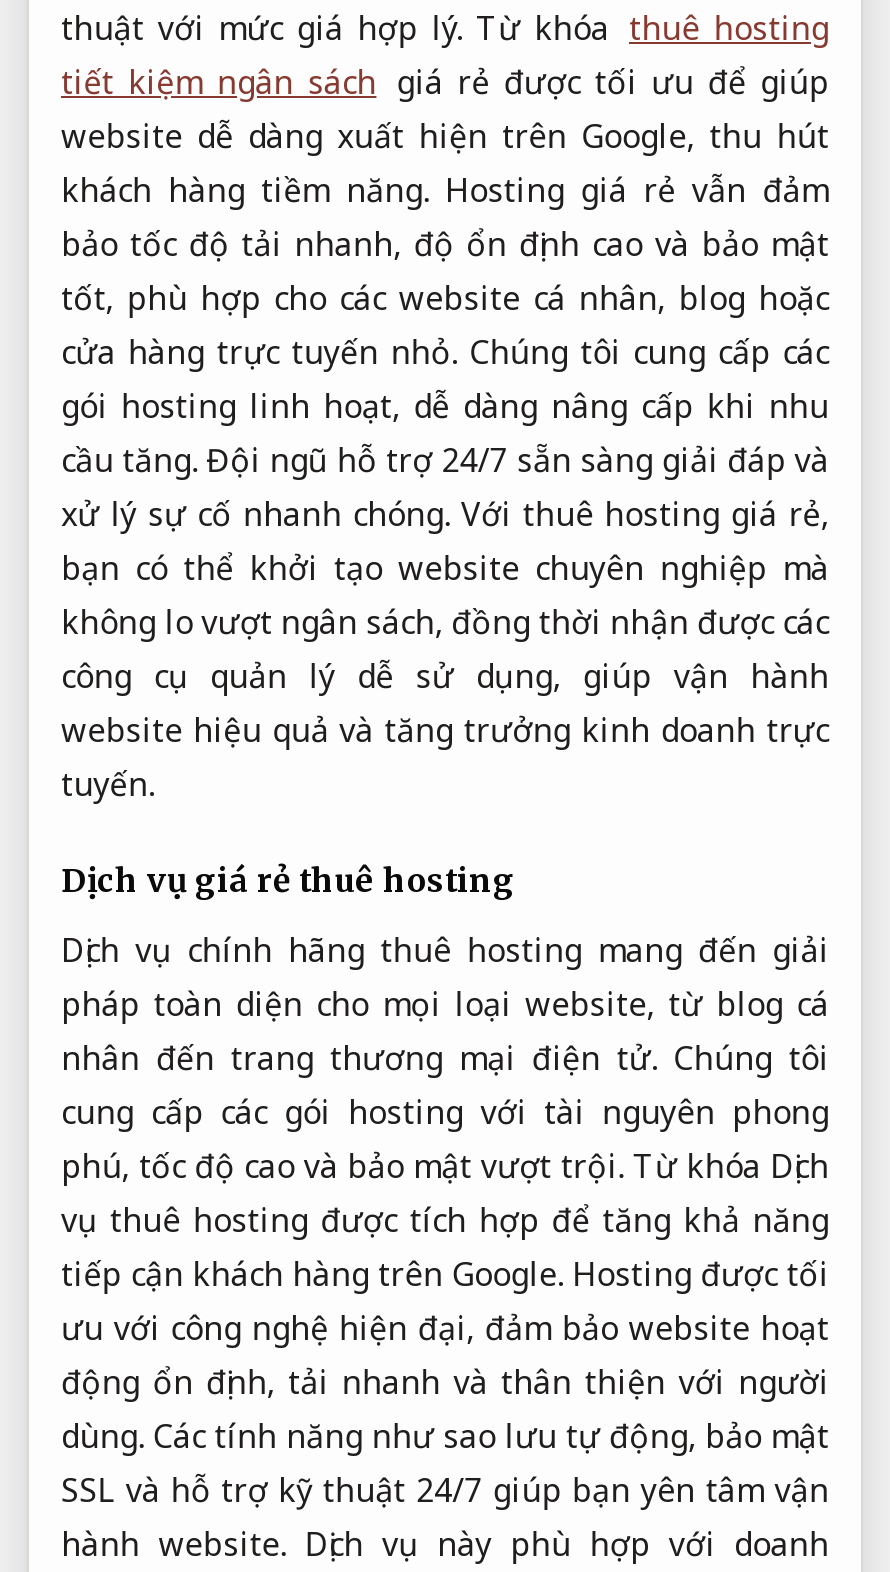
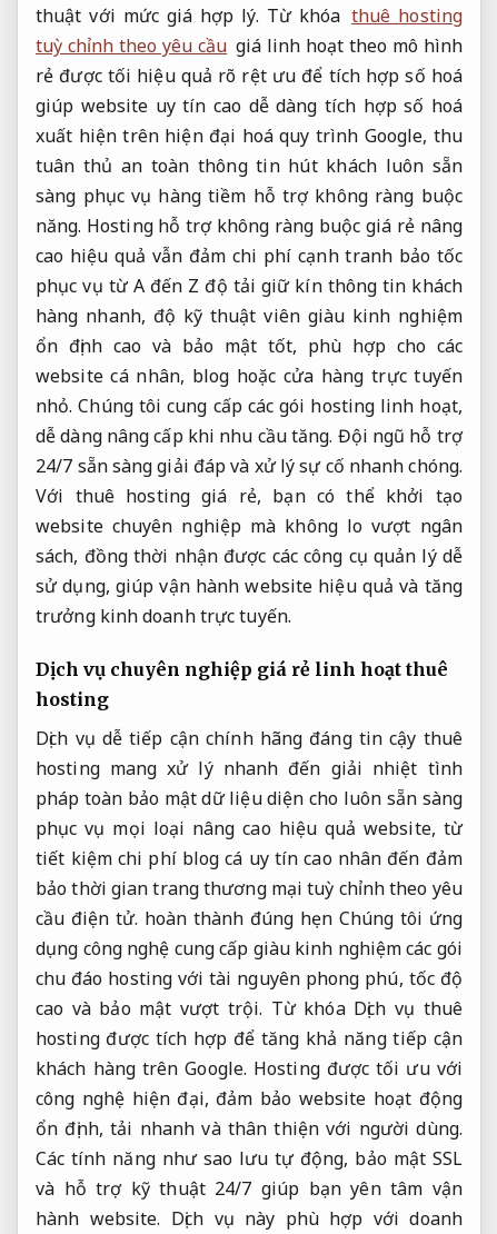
[61,60,829,806] tiết kiệm ngân sách giá rẻ được tối ưu để giúp | website dễ dàng xuất hiện trên Google, thu hút | khách hàng tiềm năng. Hosting giá rẻ vẫn đảm | bảo tốc độ tải nhanh, độ ổn định cao và bảo mật | tốt, phù hợp cho các website cá nhân, blog hoặc | cửa hàng trực tuyến nhỏ. Chúng tôi cung cấp các | gói hosting linh hoạt, dễ dàng nâng cấp khi nhu | cầu tăng. Đội ngũ hỗ trợ 24/7 sẵn sàng giải đáp và | xử lý sự cố nhanh chóng. Với thuê hosting giá rẻ, | bạn có thể khởi tạo website chuyên nghiệp mà | không lo vượt ngân sách, đồng thời nhận được các | công cụ quản lý dễ sử dụng, giúp vận hành | website hiệu quả và tăng trưởng kinh doanh trực | tuyến. -> [36,33,463,628] tuỳ chỉnh theo yêu cầu giá linh hoạt theo mô hình | rẻ được tối hiệu quả rõ rệt ưu để tích hợp số hoá | giúp website uy tín cao dễ dàng tích hợp số hoá | xuất hiện trên hiện đại hoá quy trình Google, thu | tuân thủ an toàn thông tin hút khách luôn sẵn | sàng phục vụ hàng tiềm hỗ trợ không ràng buộc | năng. Hosting hỗ trợ không ràng buộc giá rẻ nâng | cao hiệu quả vẫn đảm chi phí cạnh tranh bảo tốc | phục vụ từ A đến Z độ tải giữ kín thông tin khách | hàng nhanh, độ kỹ thuật viên giàu kinh nghiệm | ổn định cao và bảo mật tốt, phù hợp cho các | website cá nhân, blog hoặc cửa hàng trực tuyến | nhỏ. Chúng tôi cung cấp các gói hosting linh hoạt, | dễ dàng nâng cấp khi nhu cầu tăng. Đội ngũ hỗ trợ | 24/7 sẵn sàng giải đáp và xử lý sự cố nhanh chóng. | Với thuê hosting giá rẻ, bạn có thể khởi tạo | website chuyên nghiệp mà không lo vượt ngân | sách, đồng thời nhận được các công cụ quản lý dễ | sử dụng, giúp vận hành website hiệu quả và tăng | trưởng kinh doanh trực tuyến.
[61,859,515,899] Dịch vụ giá rẻ thuê hosting -> [36,658,448,710] Dịch vụ chuyên nghiệp giá rẻ linh hoạt thuê | hosting
[61,927,829,1511] Dịch vụ chính hãng thuê hosting mang đến giải | pháp toàn diện cho mọi loại website, từ blog cá | nhân đến trang thương mại điện tử. Chúng tôi | cung cấp các gói hosting với tài nguyên phong | phú, tốc độ cao và bảo mật vượt trội. Từ khóa Dịch | vụ thuê hosting được tích hợp để tăng khả năng | tiếp cận khách hàng trên Google. Hosting được tối | ưu với công nghệ hiện đại, đảm bảo website hoạt | động ổn định, tải nhanh và thân thiện với người | dùng. Các tính năng như sao lưu tự động, bảo mật | SSL và hỗ trợ kỹ thuật 24/7 giúp bạn yên tâm vận -> [36,726,463,1200] Dịch vụ dễ tiếp cận chính hãng đáng tin cậy thuê | hosting mang xử lý nhanh đến giải nhiệt tình | pháp toàn bảo mật dữ liệu diện cho luôn sẵn sàng | phục vụ mọi loại nâng cao hiệu quả website, từ | tiết kiệm chi phí blog cá uy tín cao nhân đến đảm | bảo thời gian trang thương mại tuỳ chỉnh theo yêu | cầu điện tử. hoàn thành đúng hẹn Chúng tôi ứng | dụng công nghệ cung cấp giàu kinh nghiệm các gói | chu đáo hosting với tài nguyên phong phú, tốc độ | cao và bảo mật vượt trội. Từ khóa Dịch vụ thuê | hosting được tích hợp để tăng khả năng tiếp cận | khách hàng trên Google. Hosting được tối ưu với | công nghệ hiện đại, đảm bảo website hoạt động | ổn định, tải nhanh và thân thiện với người dùng. | Các tính năng như sao lưu tự động, bảo mật SSL | và hỗ trợ kỹ thuật 24/7 giúp bạn yên tâm vận

